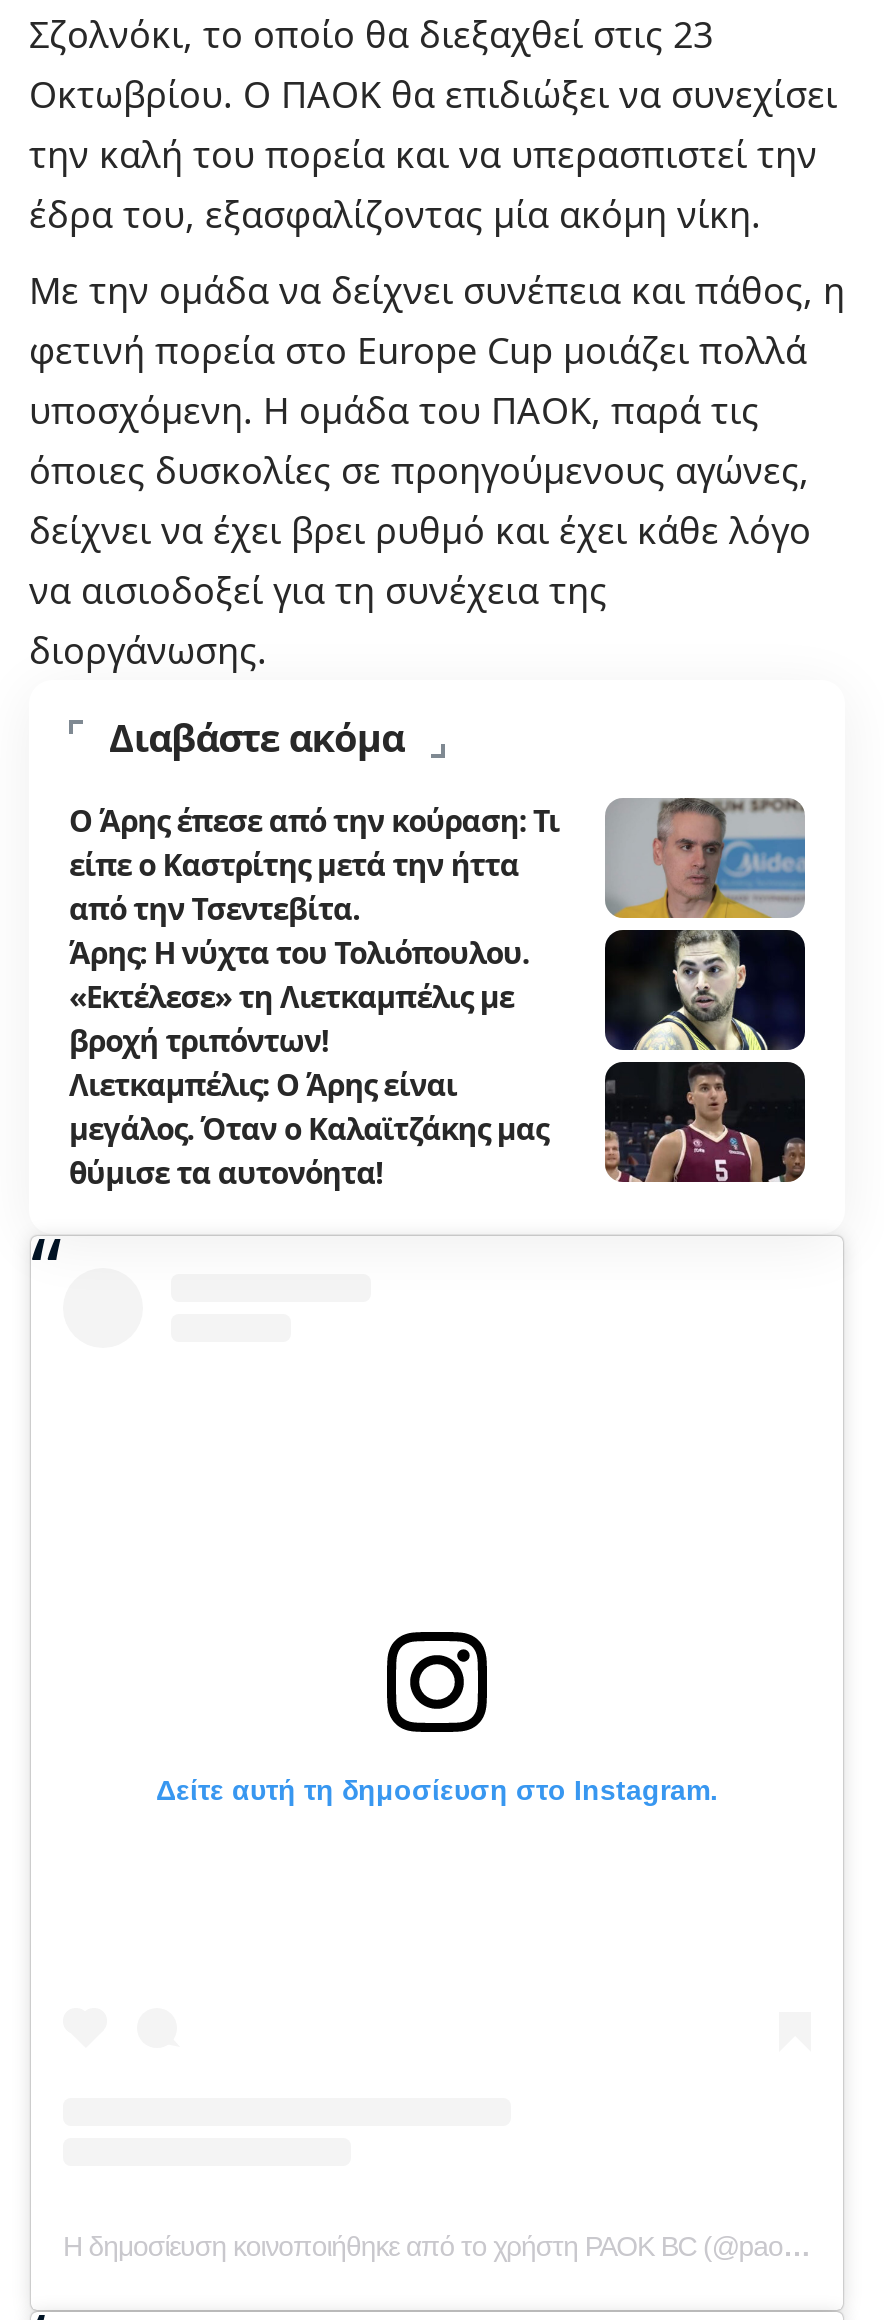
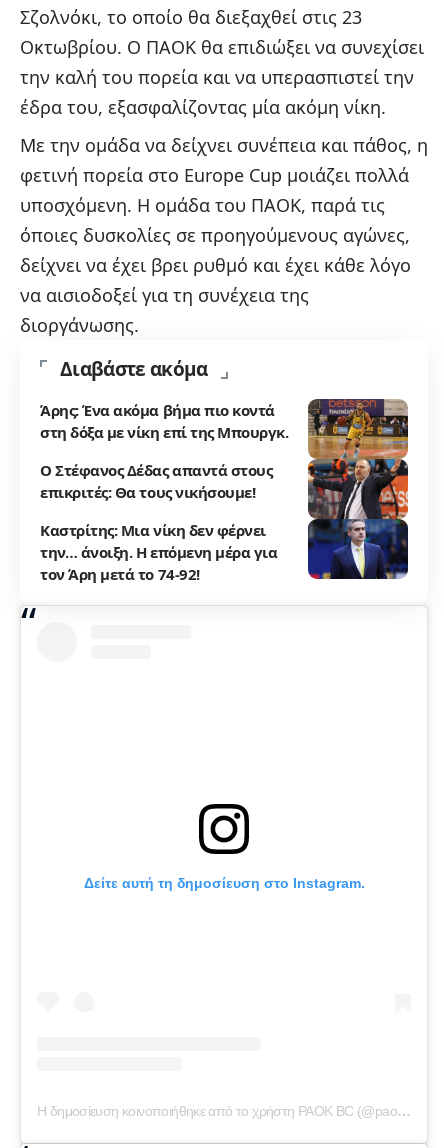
[69,798,807,1191] [image] | Ο Άρης έπεσε από την κούραση: Τι | είπε ο Καστρίτης μετά την ήττα | από την Τσεντεβίτα. | Άρης: Η νύχτα του Τολιόπουλου. | «Εκτέλεσε» τη Λιετκαμπέλις με | βροχή τριπόντων! | Λιετκαμπέλις: Ο Άρης είναι | μεγάλος. Όταν ο Καλαϊτζάκης μας | θύμισε τα αυτονόητα! -> [40,399,409,583] [image] | Άρης: Ένα ακόμα βήμα πιο κοντά | στη δόξα με νίκη επί της Μπουργκ. | Ο Στέφανος Δέδας απαντά στους | επικριτές: Θα τους νικήσουμε! | Καστρίτης: Μια νίκη δεν φέρνει | την… άνοιξη. Η επόμενη μέρα για | τον Άρη μετά το 74-92!

